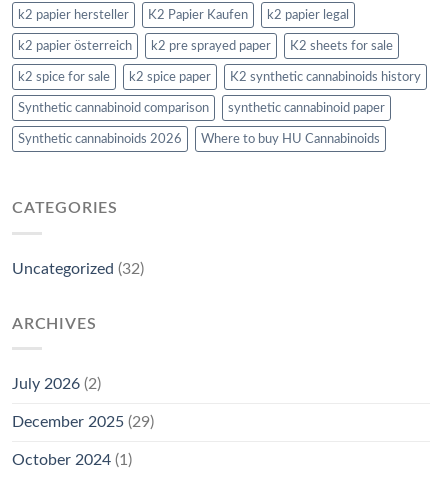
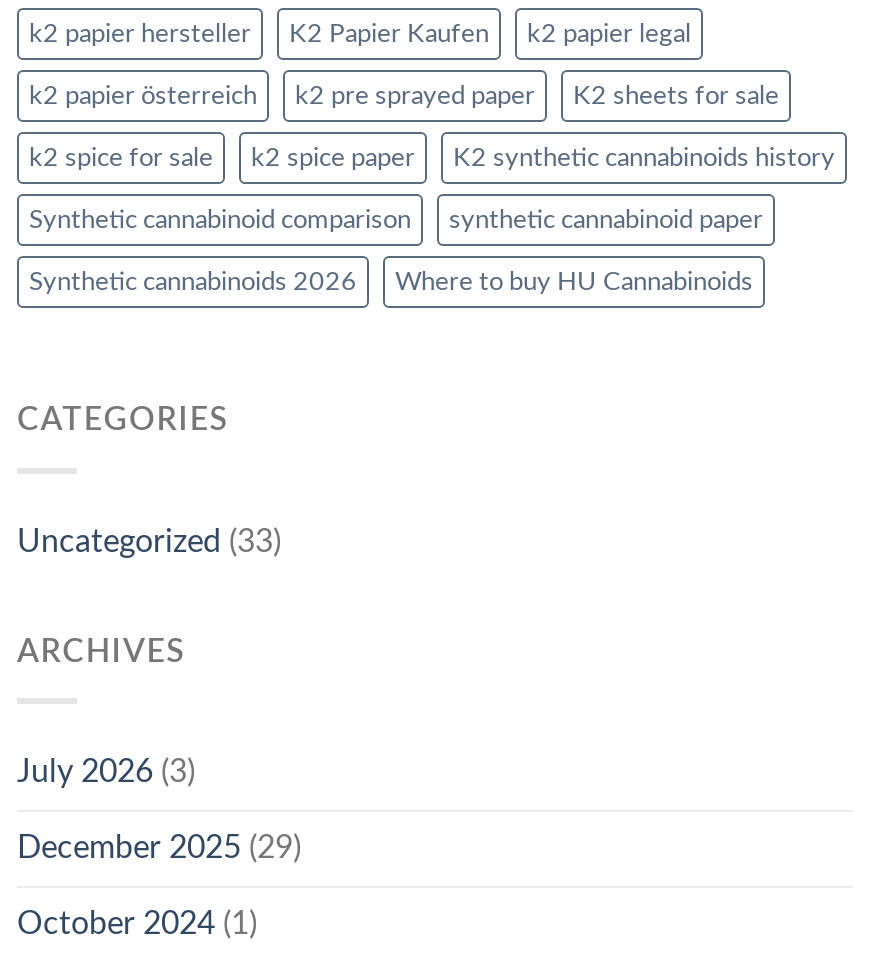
[12,260,144,276] Uncategorized (32) -> [17,525,281,557] Uncategorized (33)
[12,376,101,392] July 2026 (2) -> [17,756,195,788] July 2026 (3)

